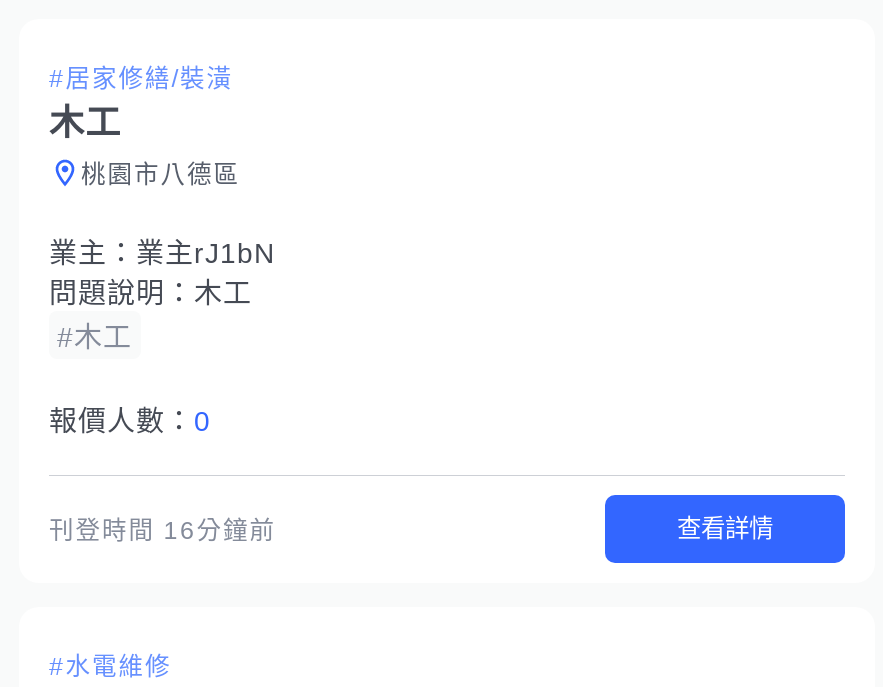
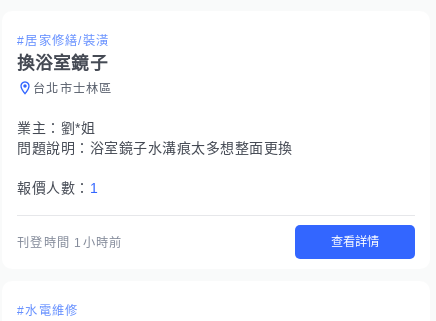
[49,103,240,189] 木工 | 桃園市八德區 -> [17,53,112,96] 換浴室鏡子 | 台北市士林區
[49,237,275,353] 業主：業主rJ1bN | 問題說明：木工 | #木工 -> [17,120,292,156] 業主：劉*姐 | 問題說明：浴室鏡子水溝痕太多想整面更換
[49,405,211,437] 報價人數：0 -> [17,180,98,196] 報價人數：1
[49,517,276,545] 刊登時間16分鐘前 -> [17,236,122,250] 刊登時間1小時前

